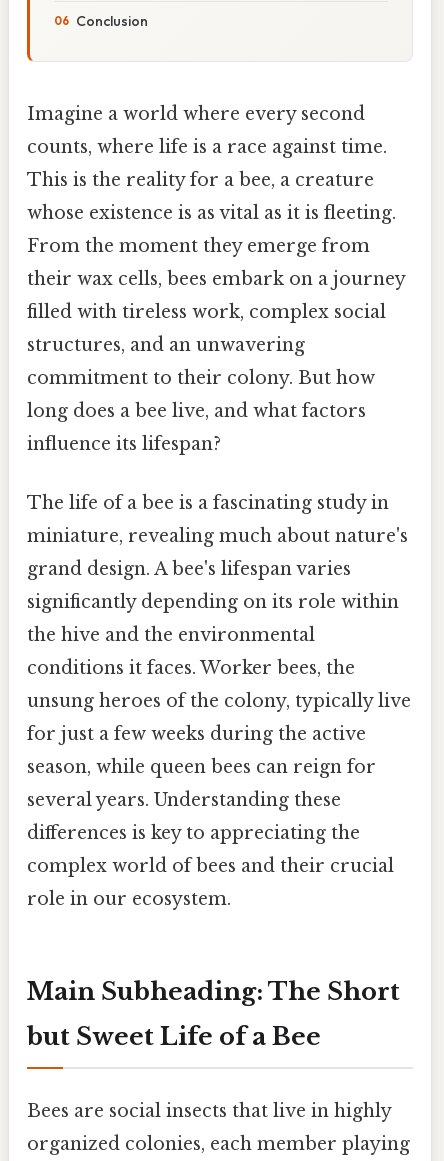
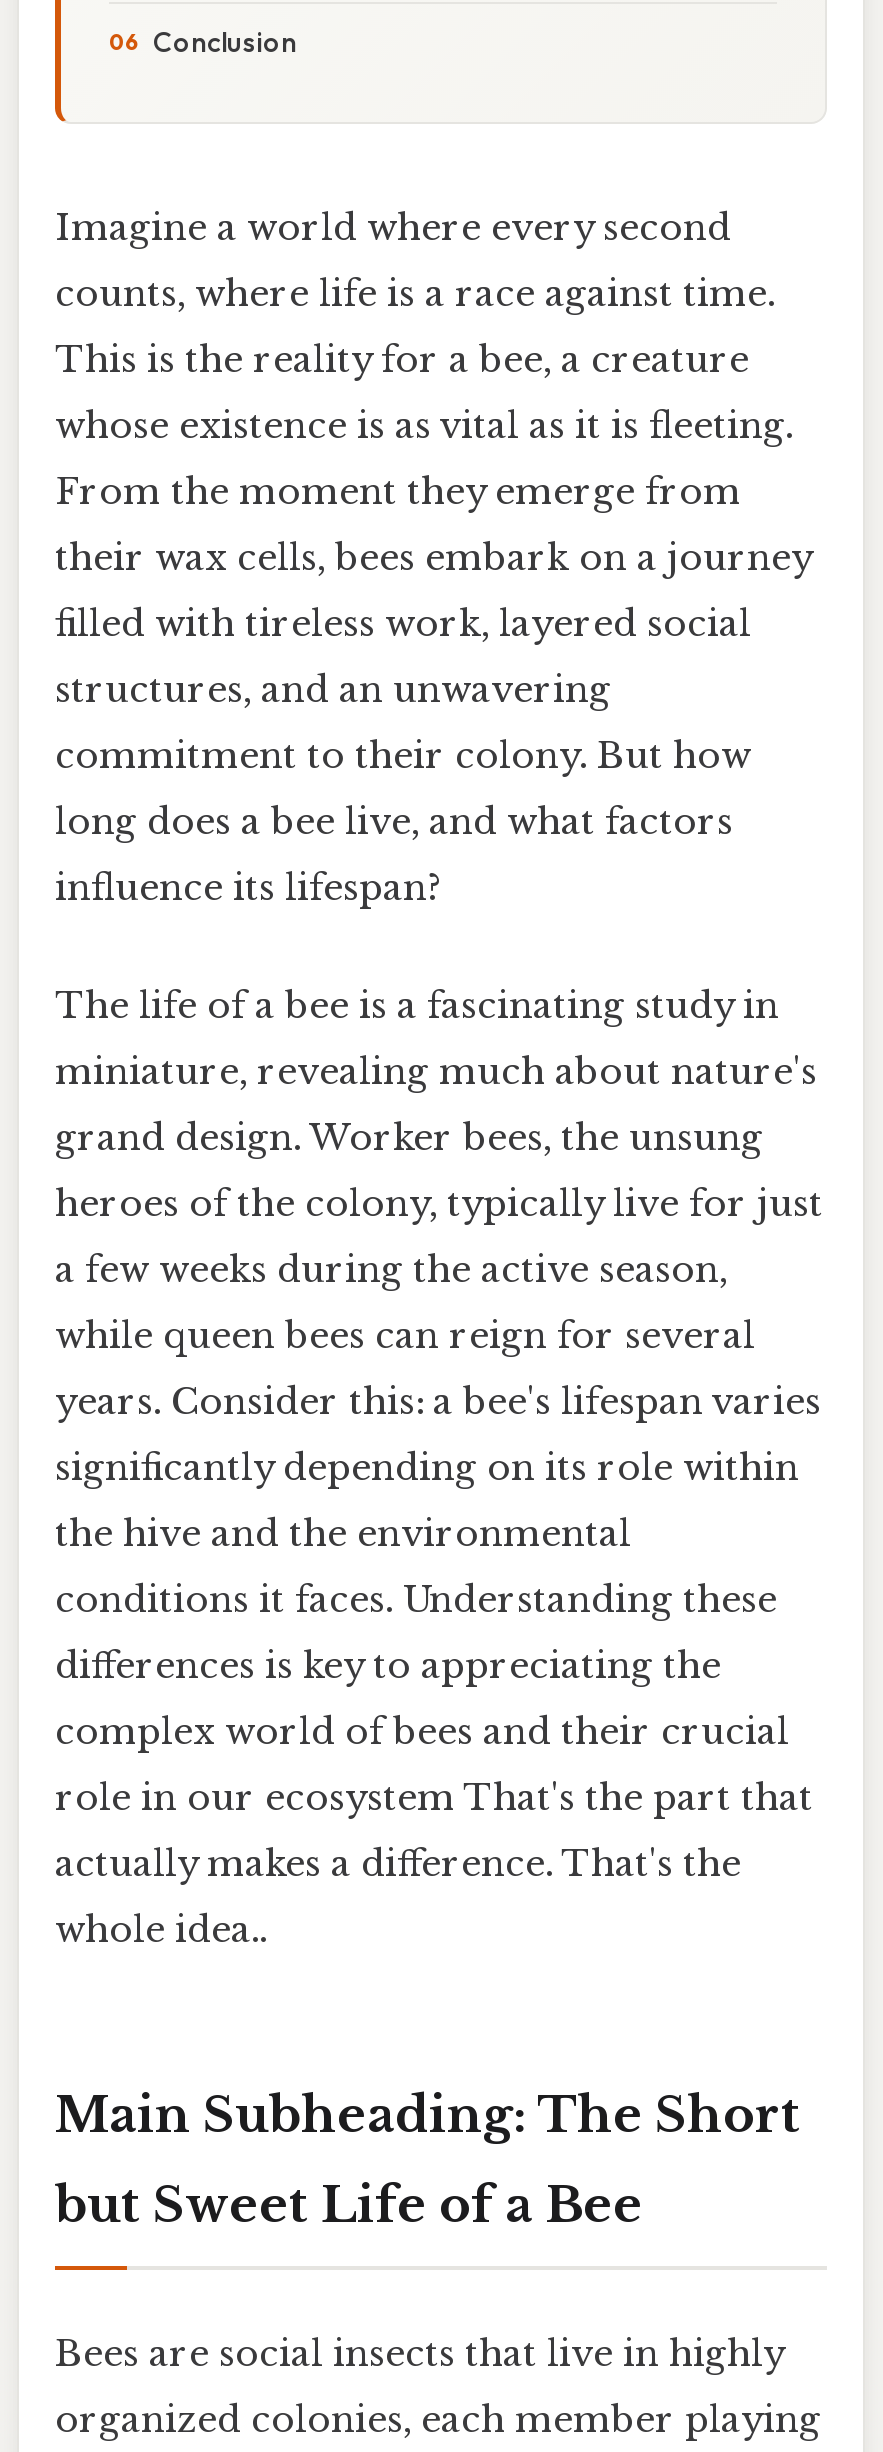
[27,301,386,323] filled with tireless work, complex social -> [55,602,751,646] filled with tireless work, layered social
[27,558,351,580] grand design. A bee's lifespan varies -> [55,1116,823,1424] grand design. Worker bees, the unsung | heroes of the colony, typically live for just | a few weeks during the active season, | while queen bees can reign for several | years. Consider this: a bee's lifespan varies
moved [27,591,399,646] -> [55,1446,799,1556]: significantly depending on its role within | the hive and the environmental
[27,657,411,811] conditions it faces. Worker bees, the | unsung heroes of the colony, typically live | for just a few weeks during the active | season, while queen bees can reign for | several years. Understanding these -> [55,1578,777,1622] conditions it faces. Understanding these
[27,888,231,910] role in our ecosystem. -> [55,1776,813,1952] role in our ecosystem That's the part that | actually makes a difference. That's the | whole idea..

